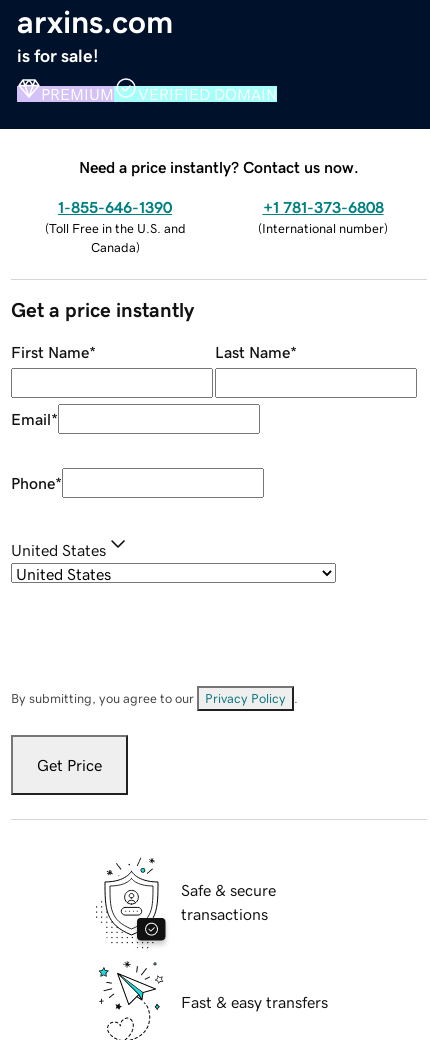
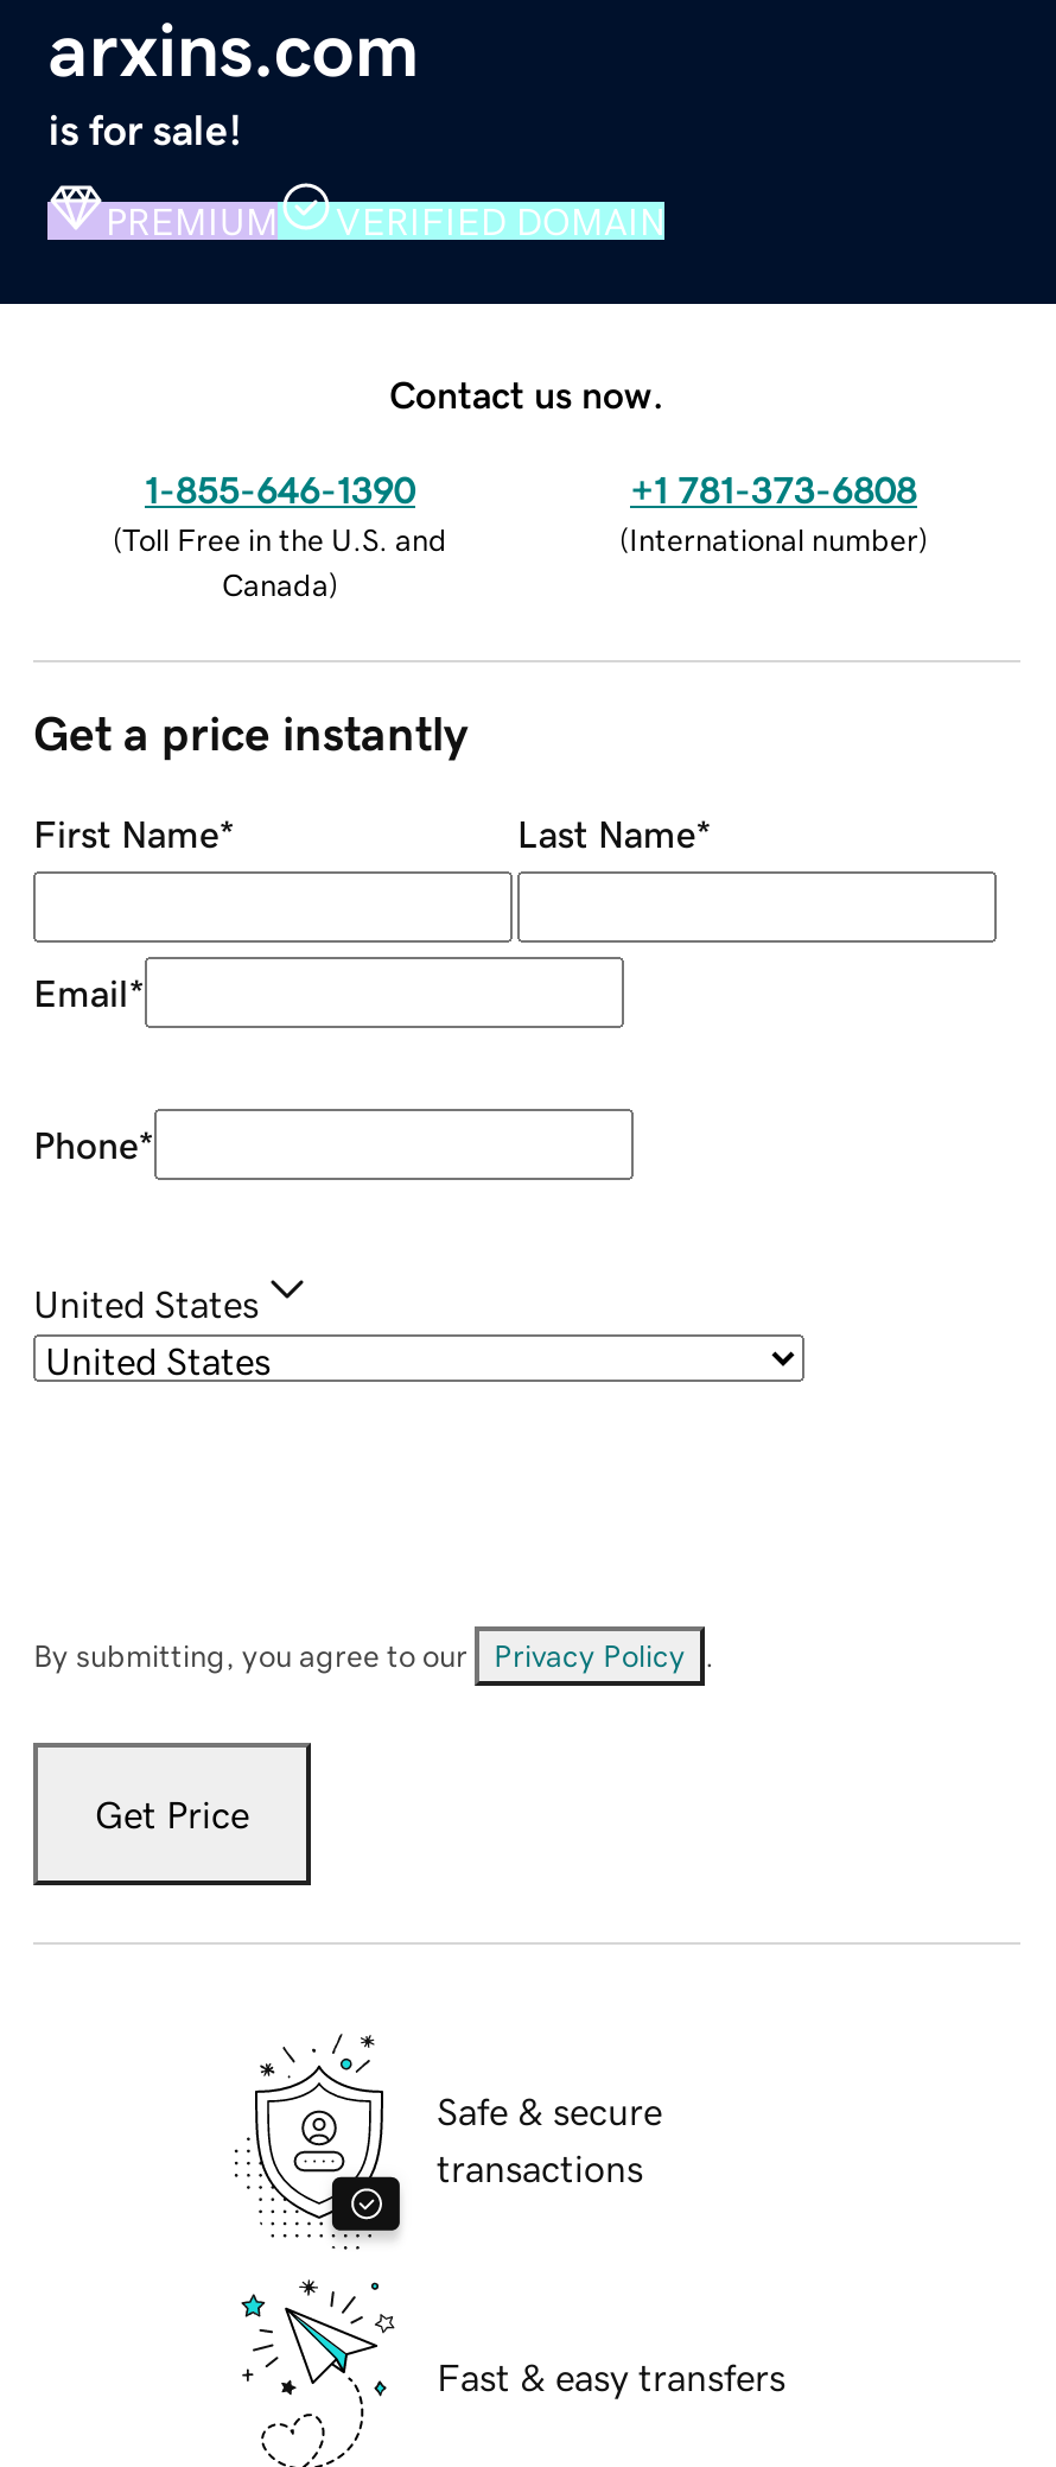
[79,159,359,175] Need a price instantly? Contact us now. -> [389,374,664,412] Contact us now.

